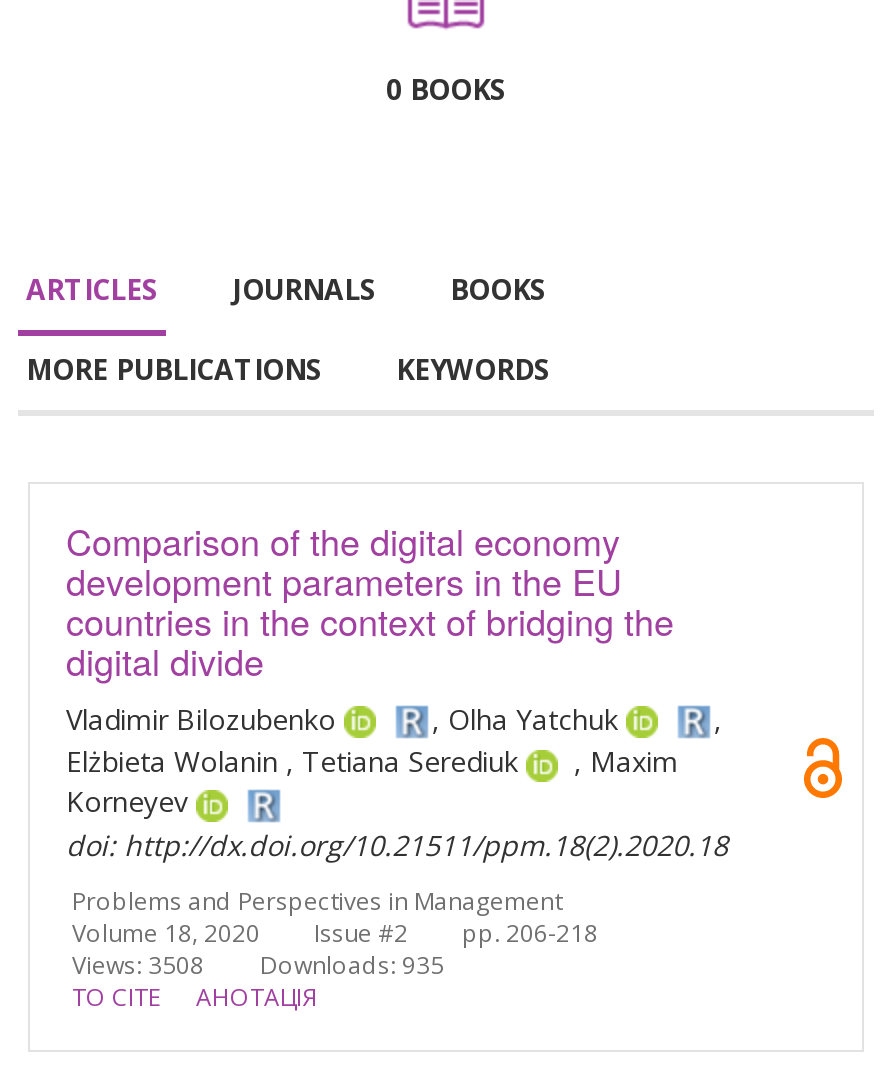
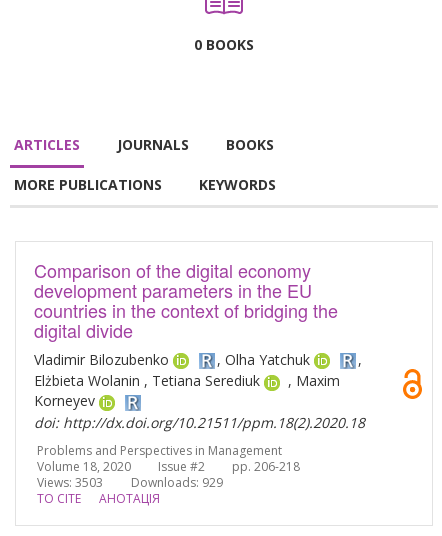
[72,947,204,981] Views: 3508 -> [37,473,103,490] Views: 3503
[260,947,444,981] Downloads: 935 -> [131,473,223,490] Downloads: 929

